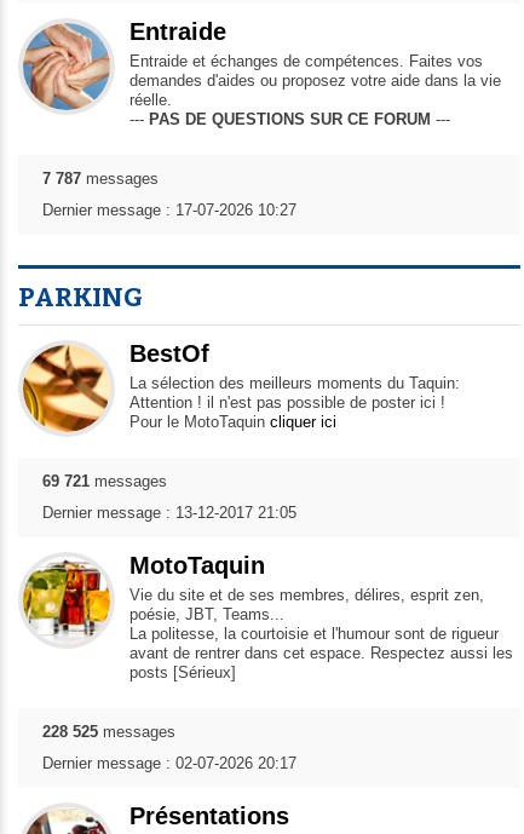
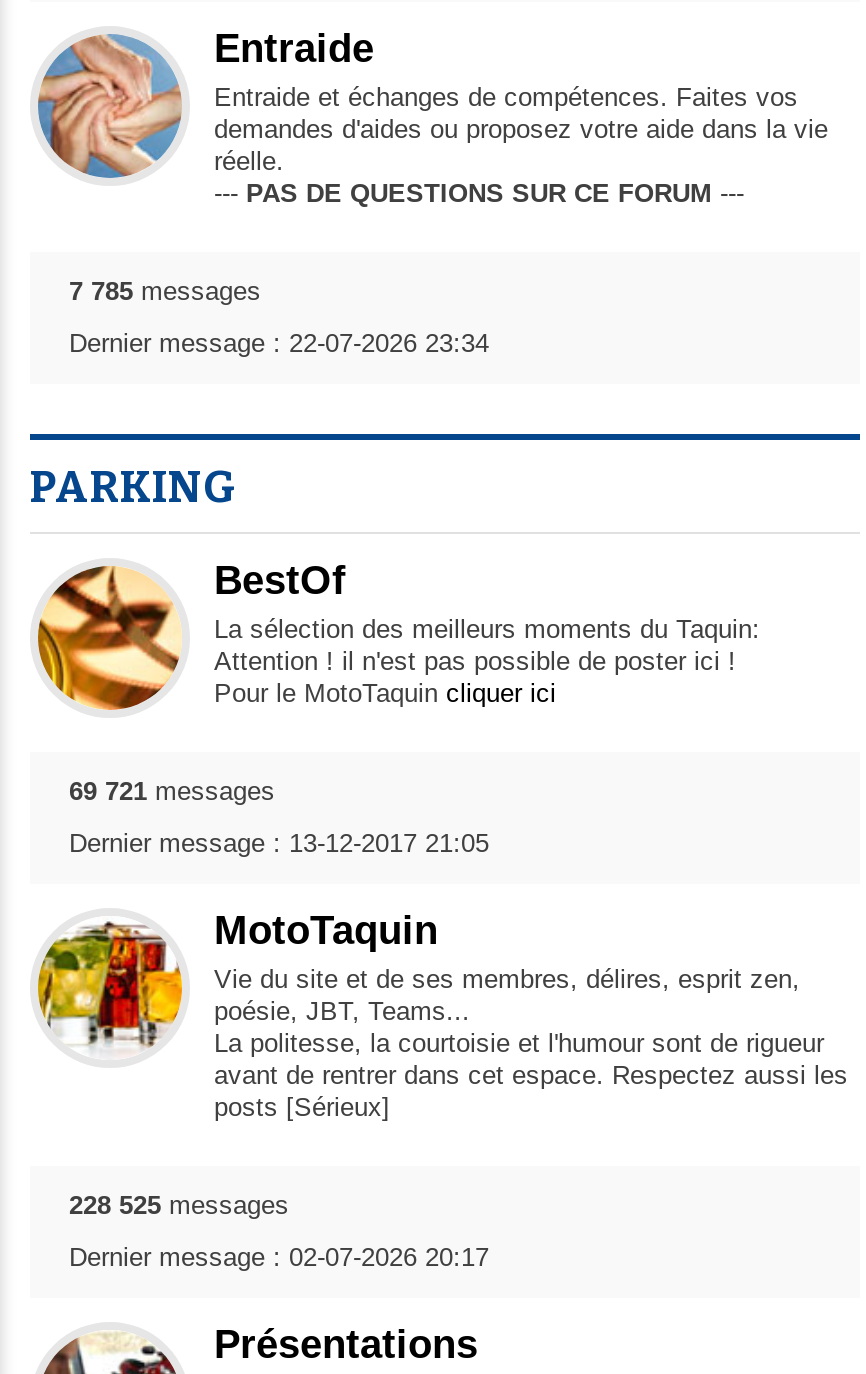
[42,169,158,188] 7 787 messages -> [69,276,261,306] 7 785 messages
[42,201,296,219] Dernier message : 17-07-2026 10:27 -> [69,328,489,358] Dernier message : 22-07-2026 23:34

